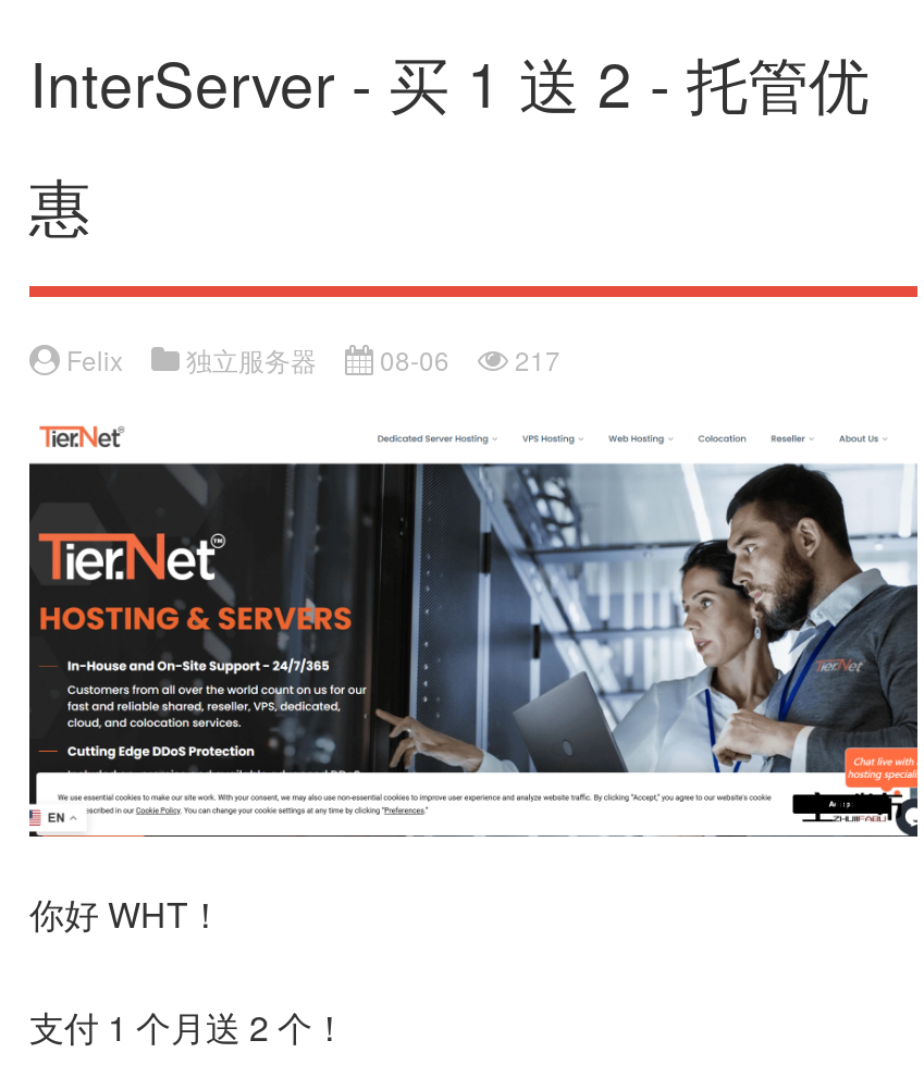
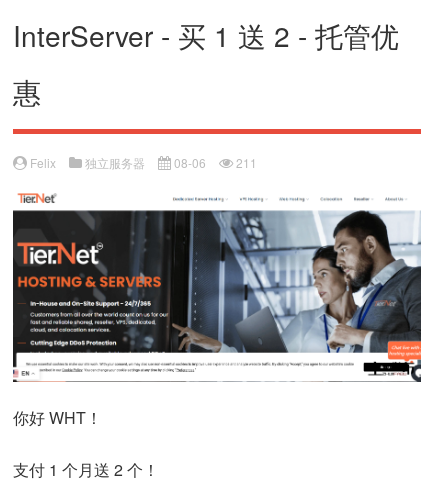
[66,340,560,377] Felix 独立服务器 08-06 217 -> [30,154,257,171] Felix 独立服务器 08-06 211

